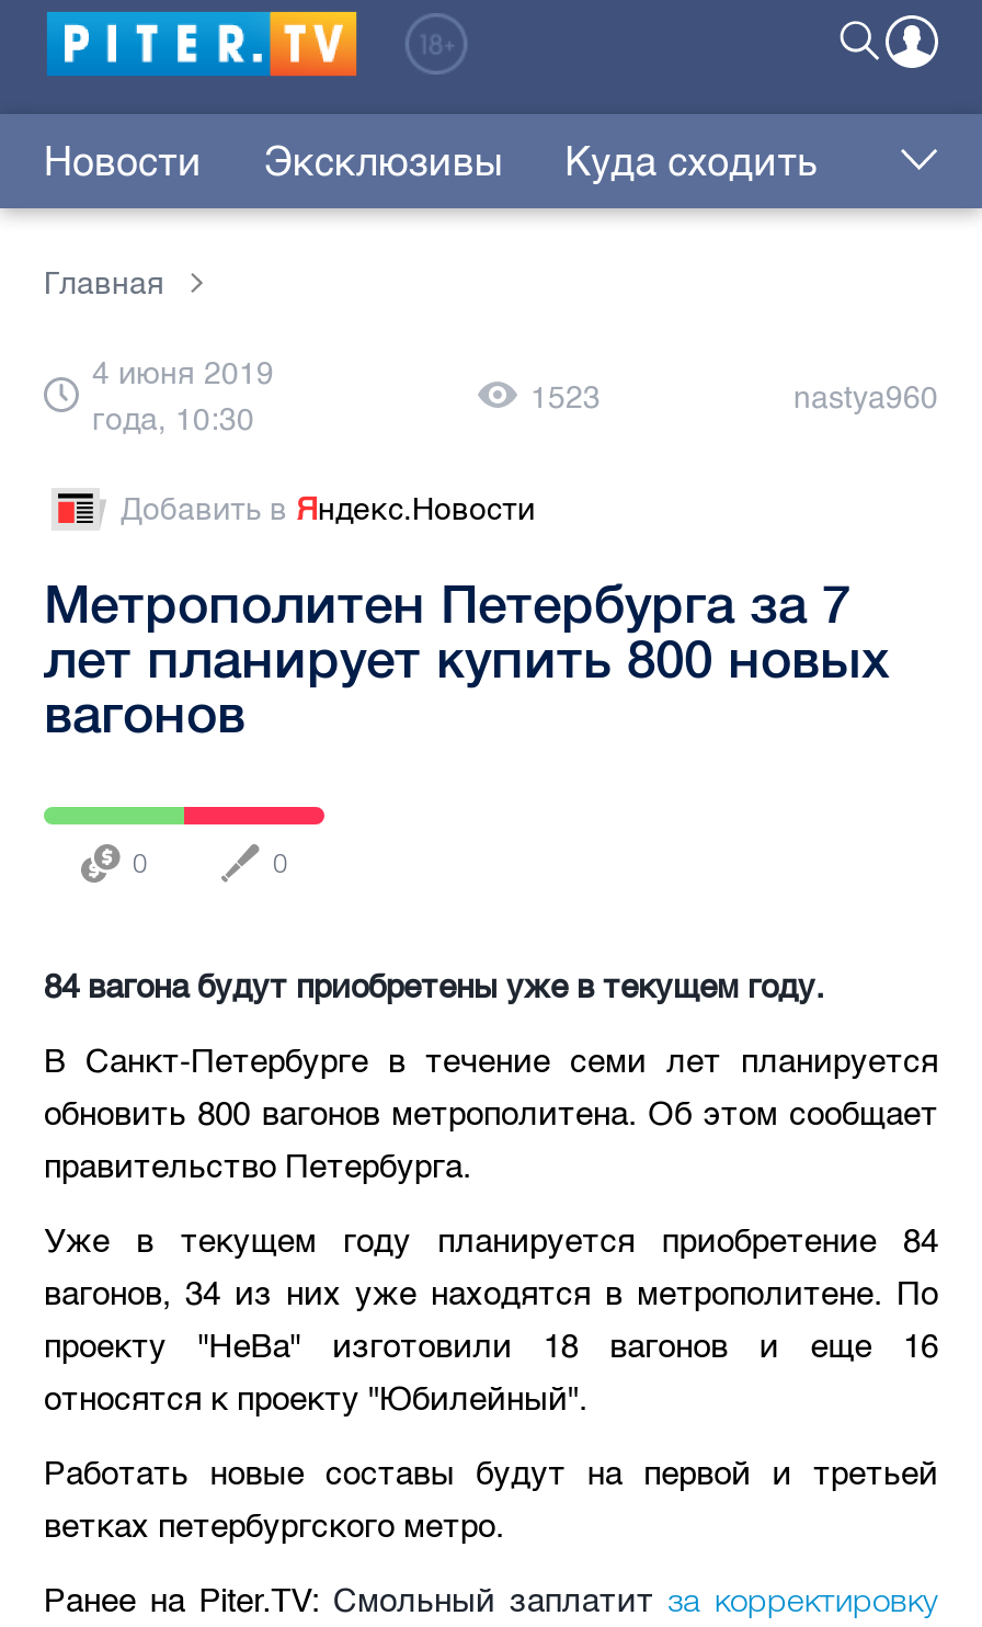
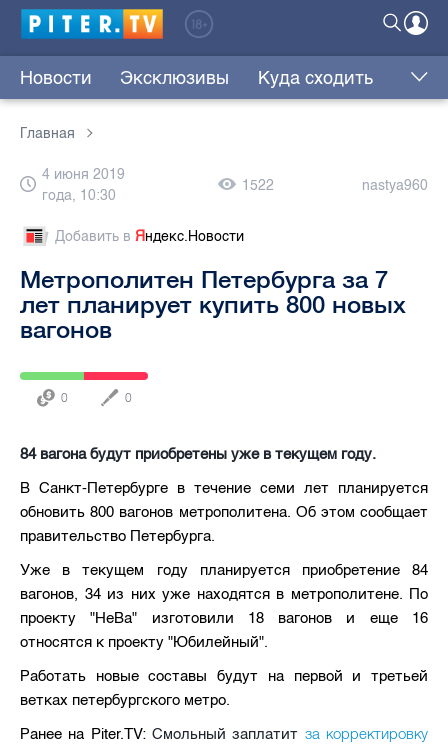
[530,379,601,416] 1523 -> [242,177,274,194] 1522

